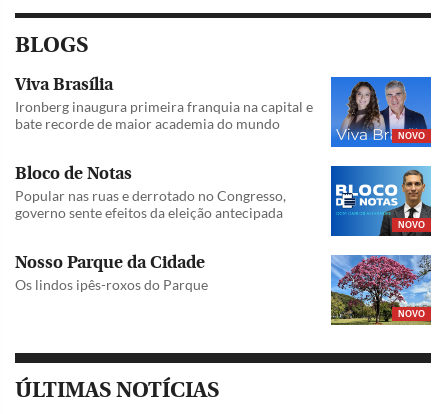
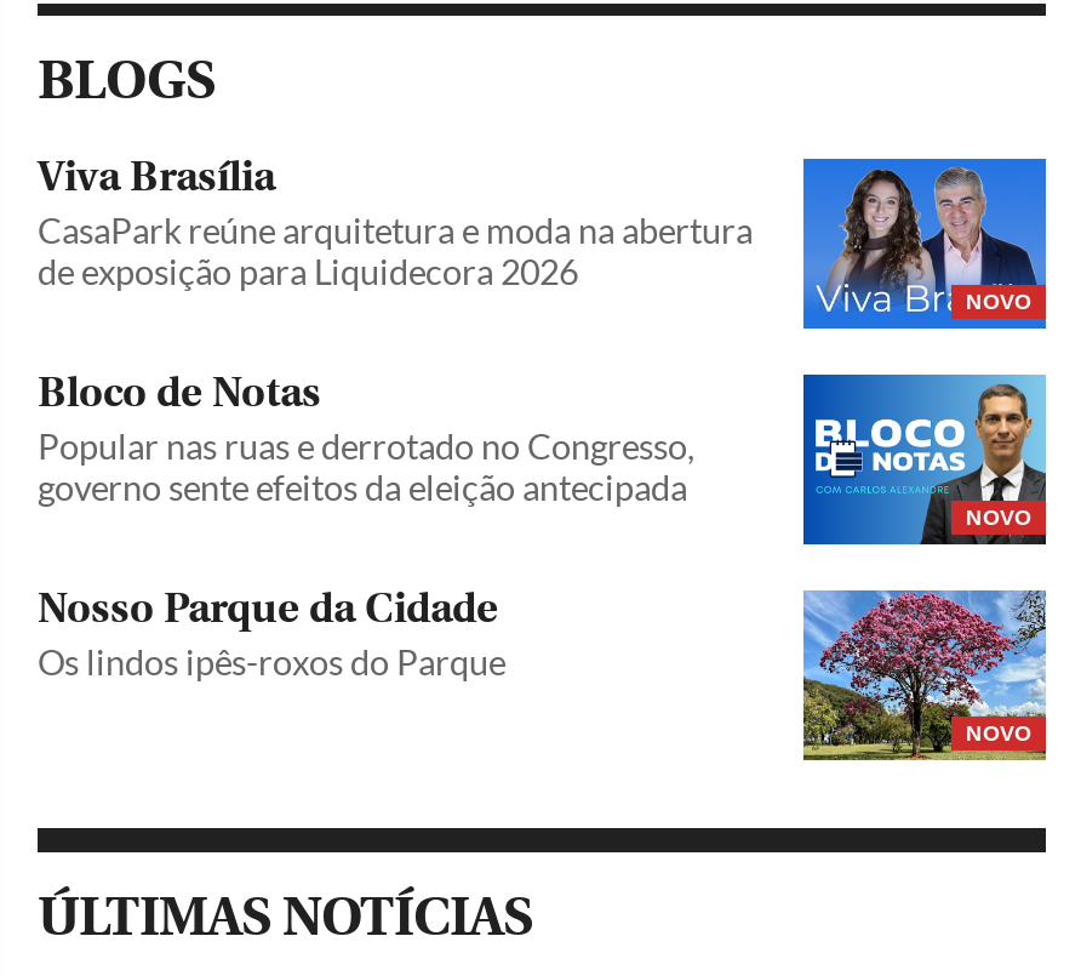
[15,98,313,132] Ironberg inaugura primeira franquia na capital e | bate recorde de maior academia do mundo -> [38,210,753,292] CasaPark reúne arquitetura e moda na abertura | de exposição para Liquidecora 2026

